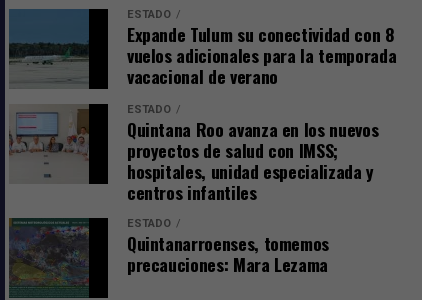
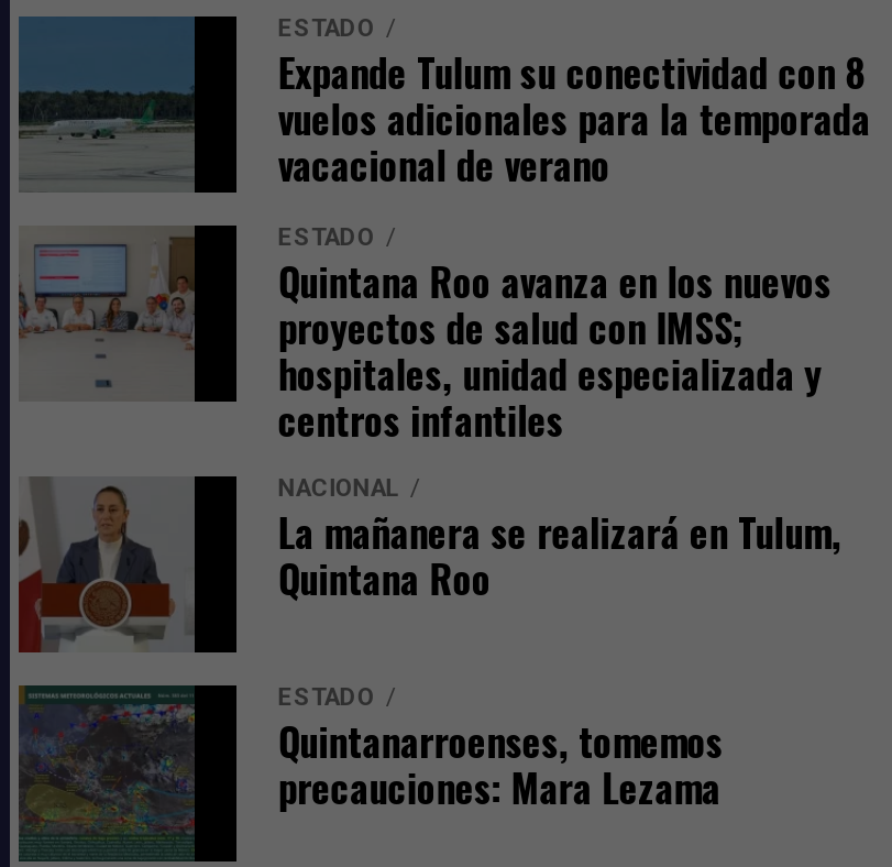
none -> [19,475,841,655] [image] | NACIONAL | La mañanera se realizará en Tulum, | Quintana Roo

